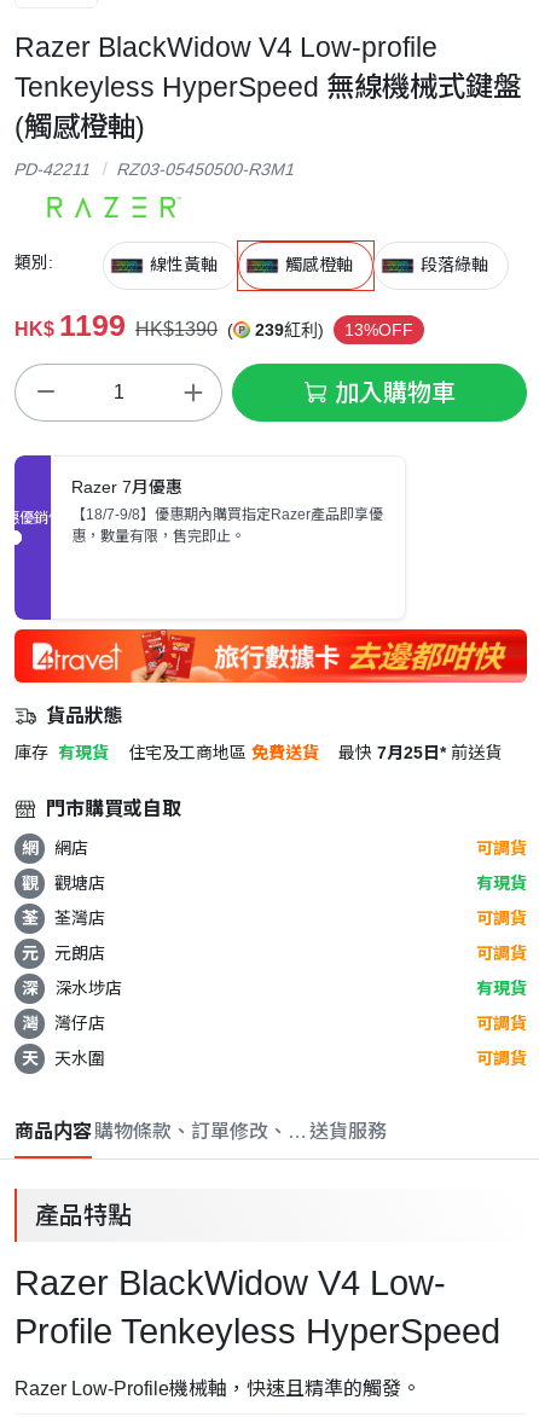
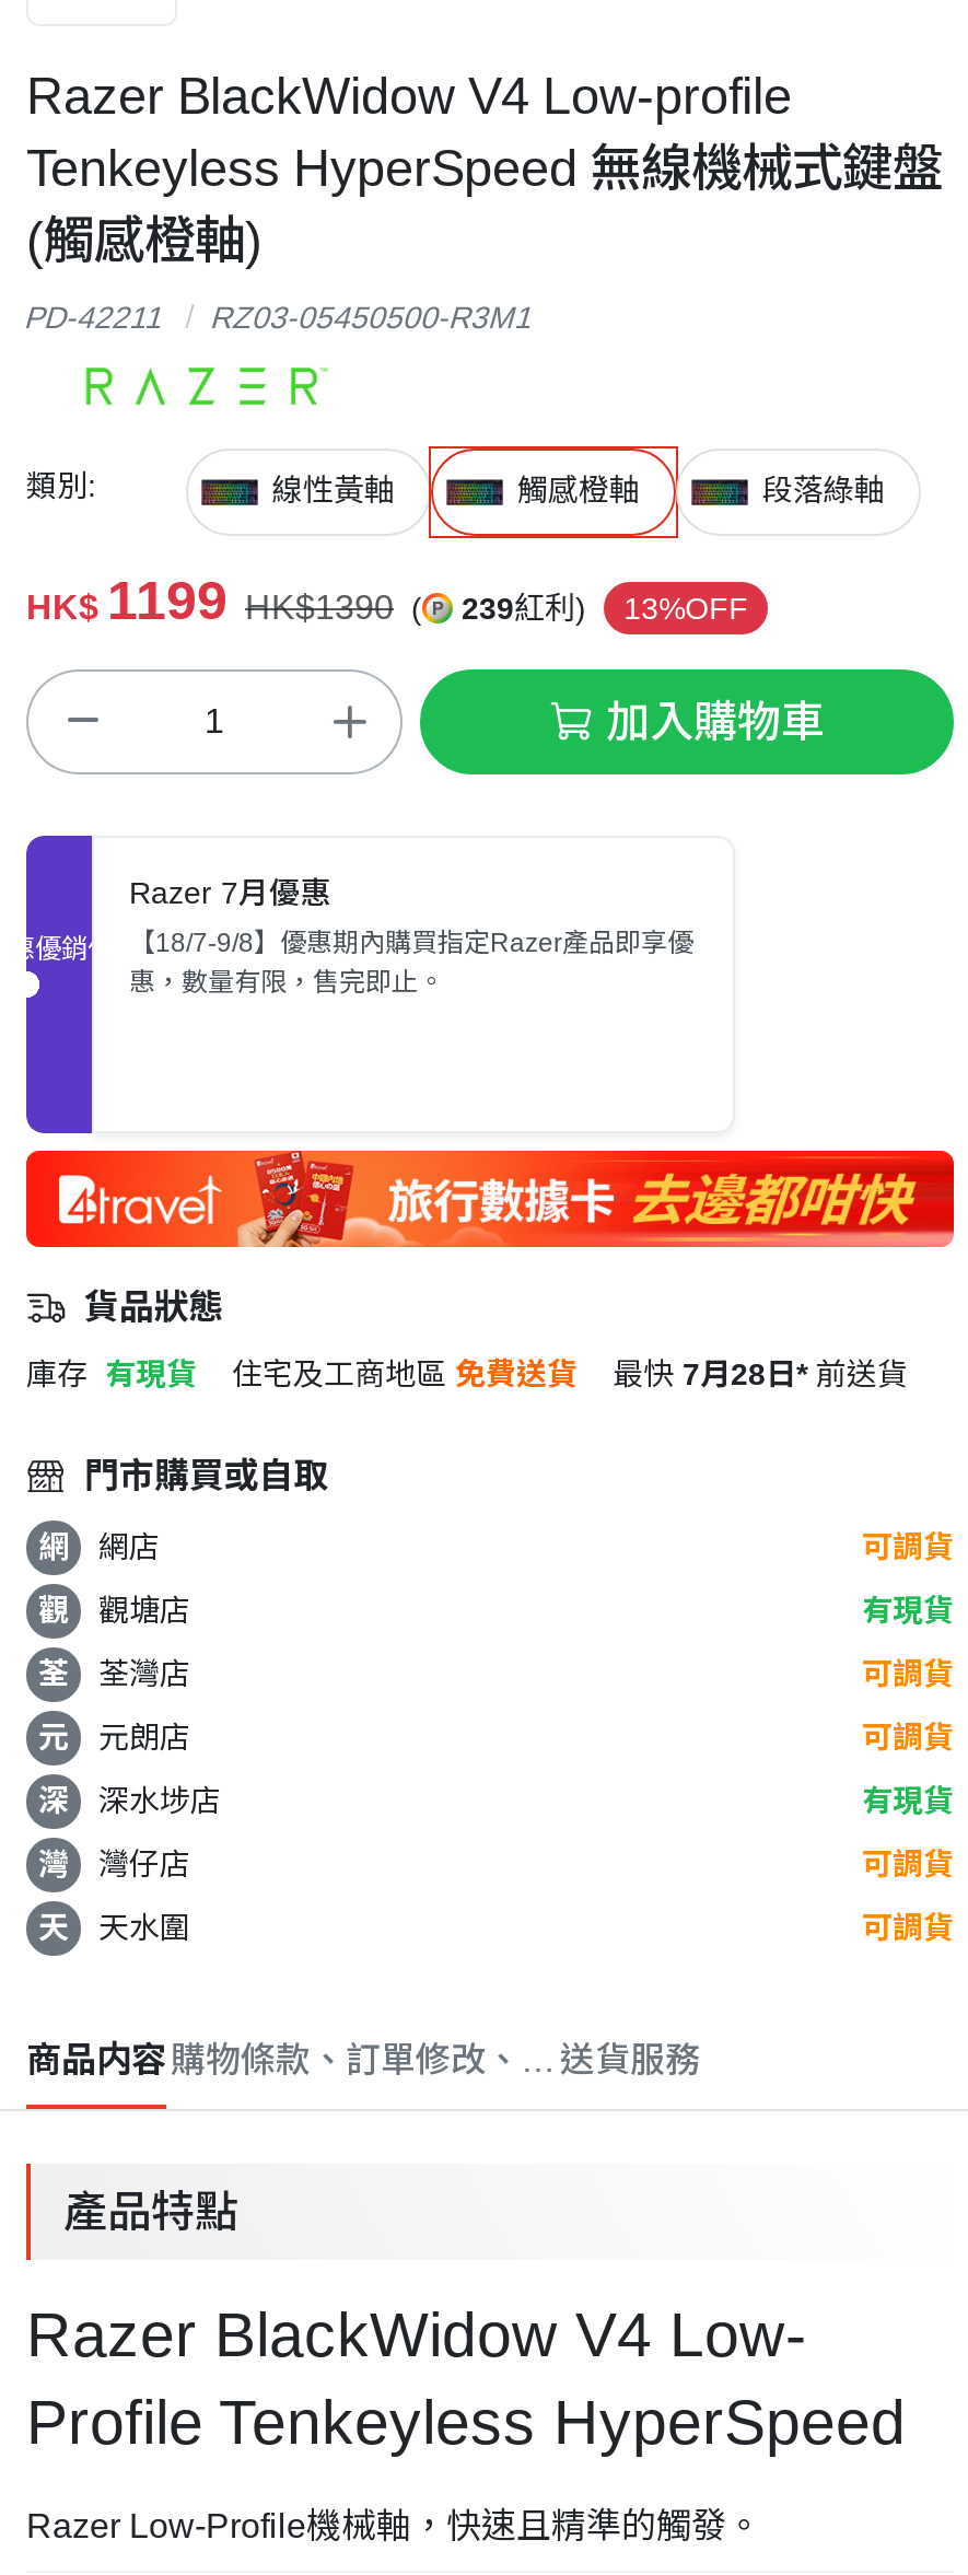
[338,743,502,762] 最快 7月25日* 前送貨 -> [613,1356,908,1391] 最快 7月28日* 前送貨

